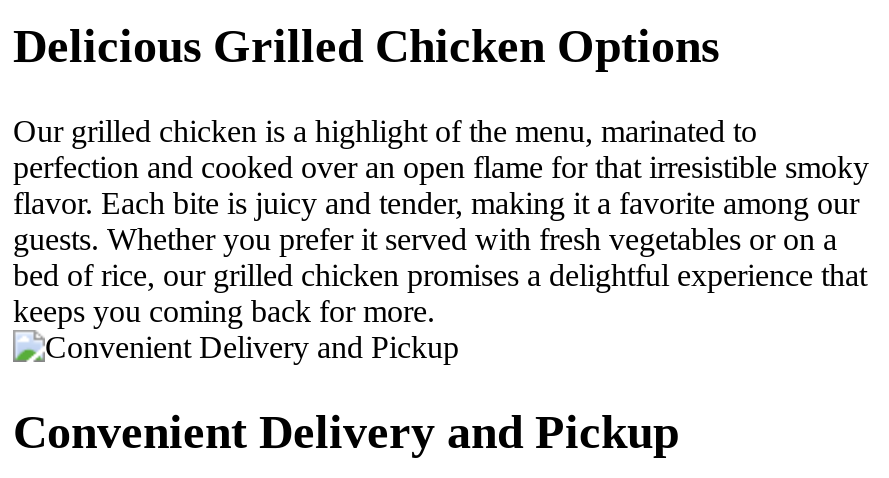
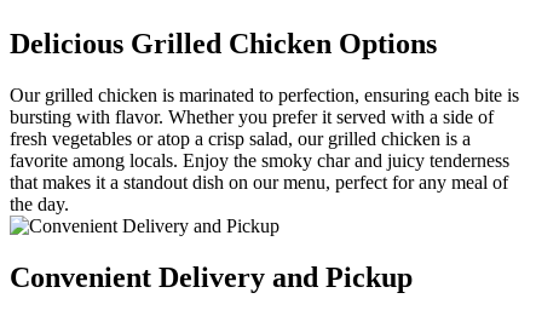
[13,113,869,327] Our grilled chicken is a highlight of the menu, marinated to | perfection and cooked over an open flame for that irresistible smoky | flavor. Each bite is juicy and tender, making it a favorite among our | guests. Whether you prefer it served with fresh vegetables or on a | bed of rice, our grilled chicken promises a delightful experience that | keeps you coming back for more. -> [10,84,519,214] Our grilled chicken is marinated to perfection, ensuring each bite is | bursting with flavor. Whether you prefer it served with a side of | fresh vegetables or atop a crisp salad, our grilled chicken is a | favorite among locals. Enjoy the smoky char and juicy tenderness | that makes it a standout dish on our menu, perfect for any meal of | the day.

